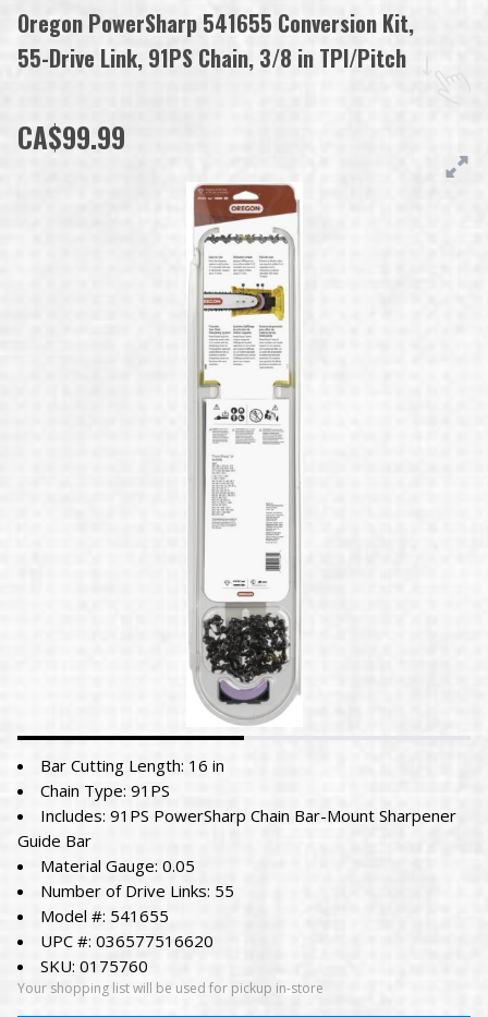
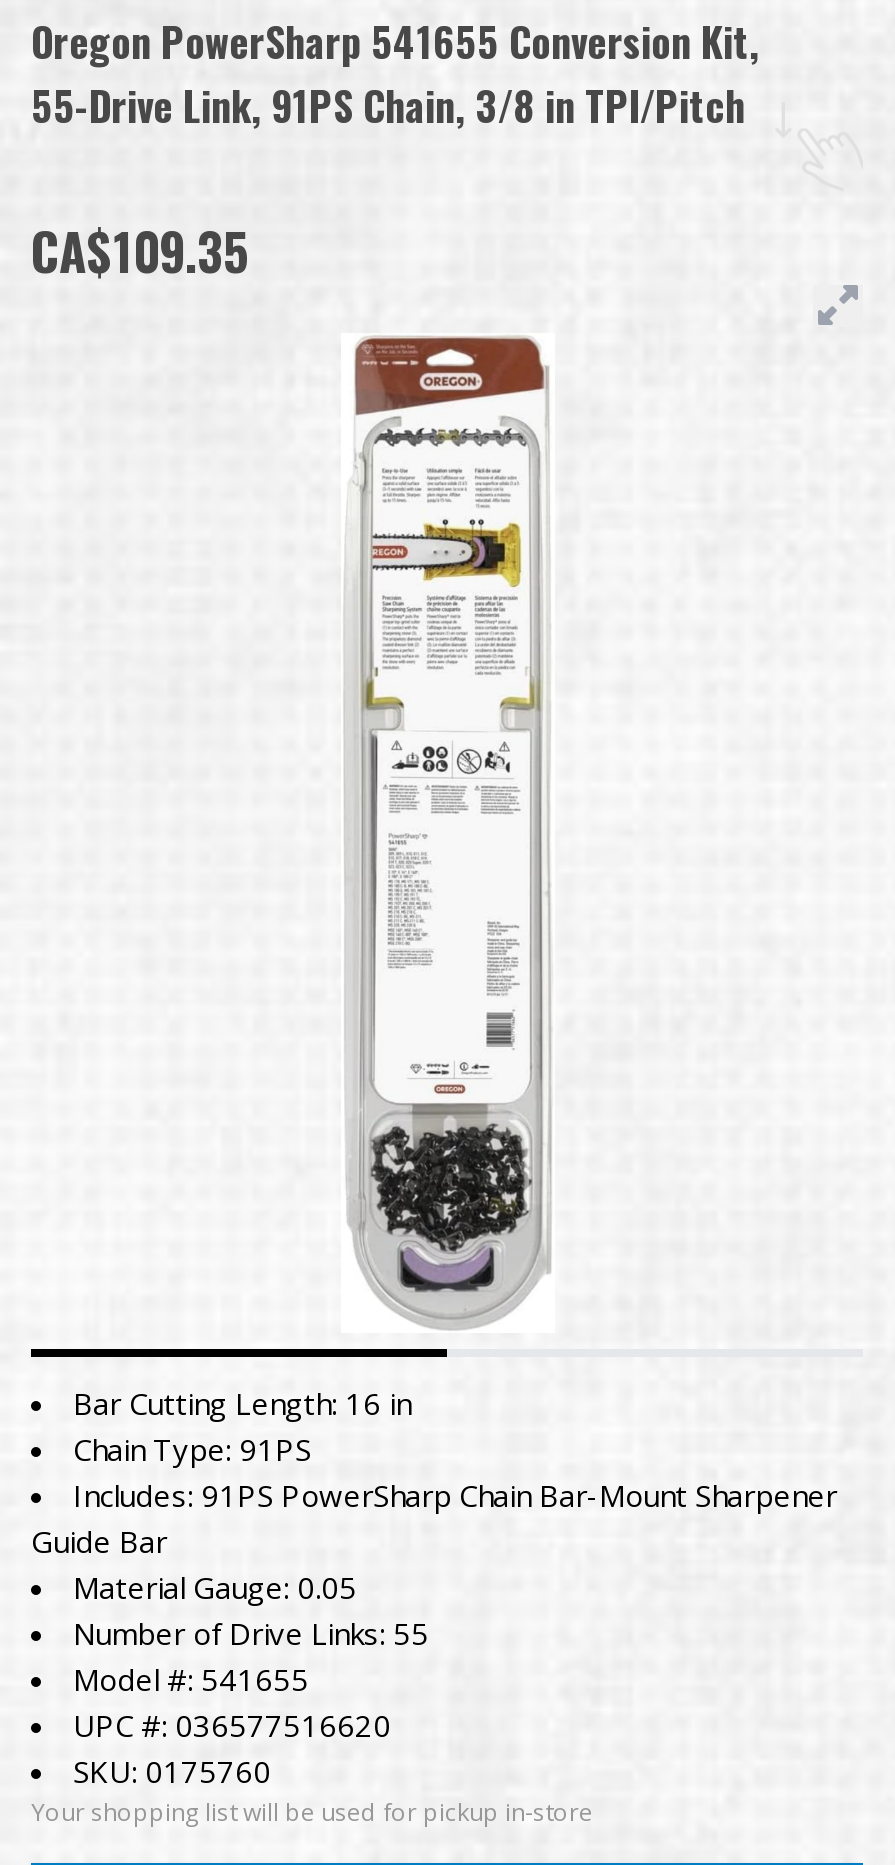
[17,117,125,157] CA$99.99 -> [31,213,249,287] CA$109.35

